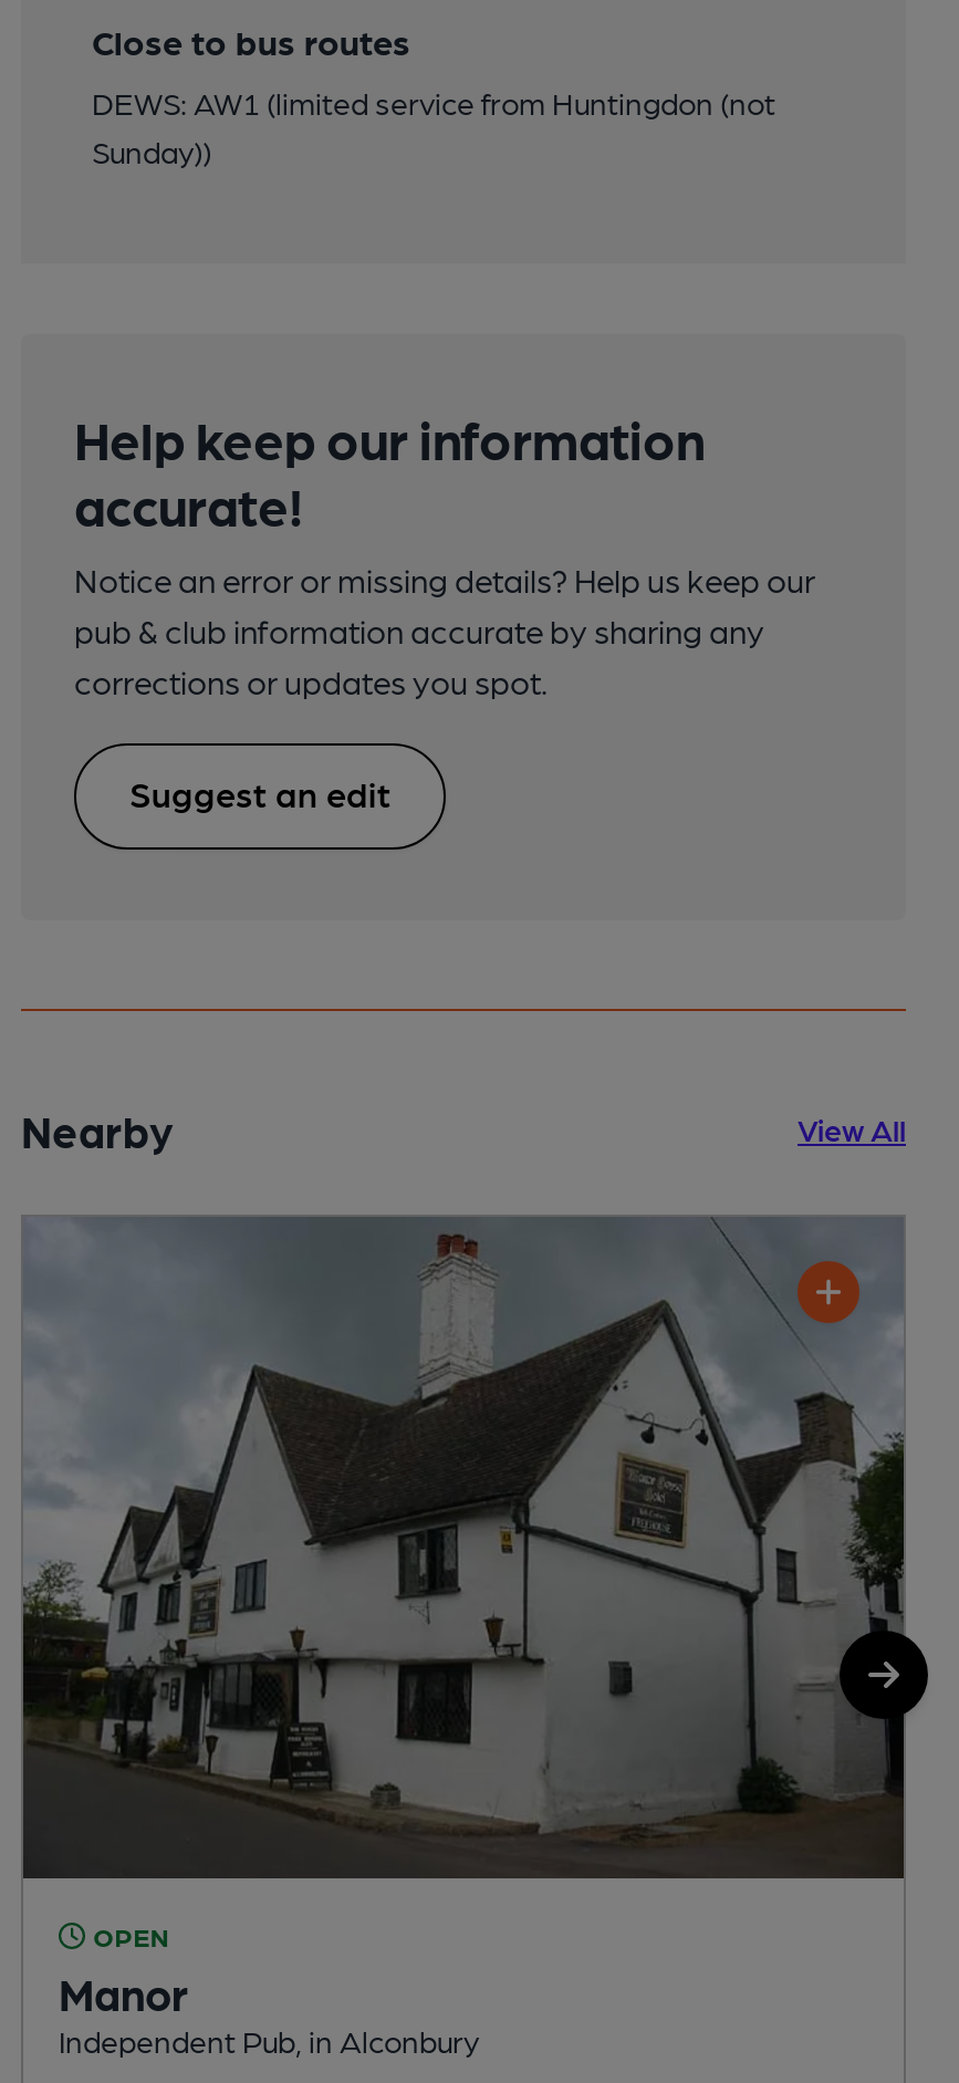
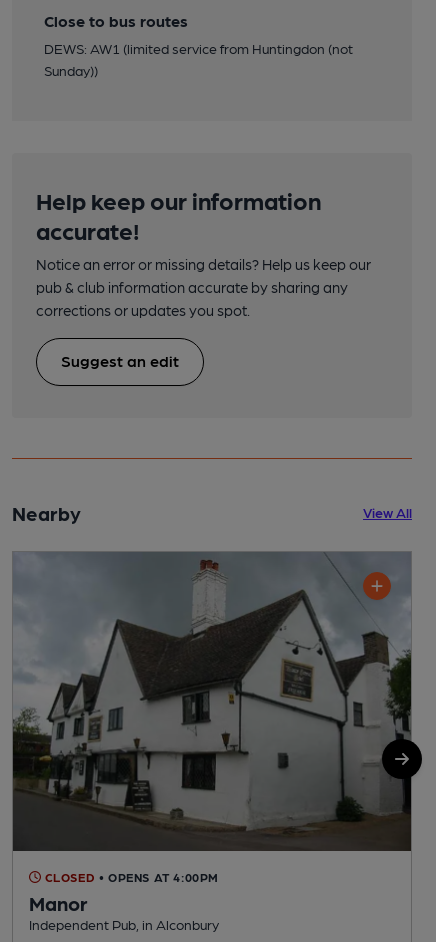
[85,1920,169,1951] OPEN -> [41,870,219,884] CLOSED • OPENS AT 4:00PM

